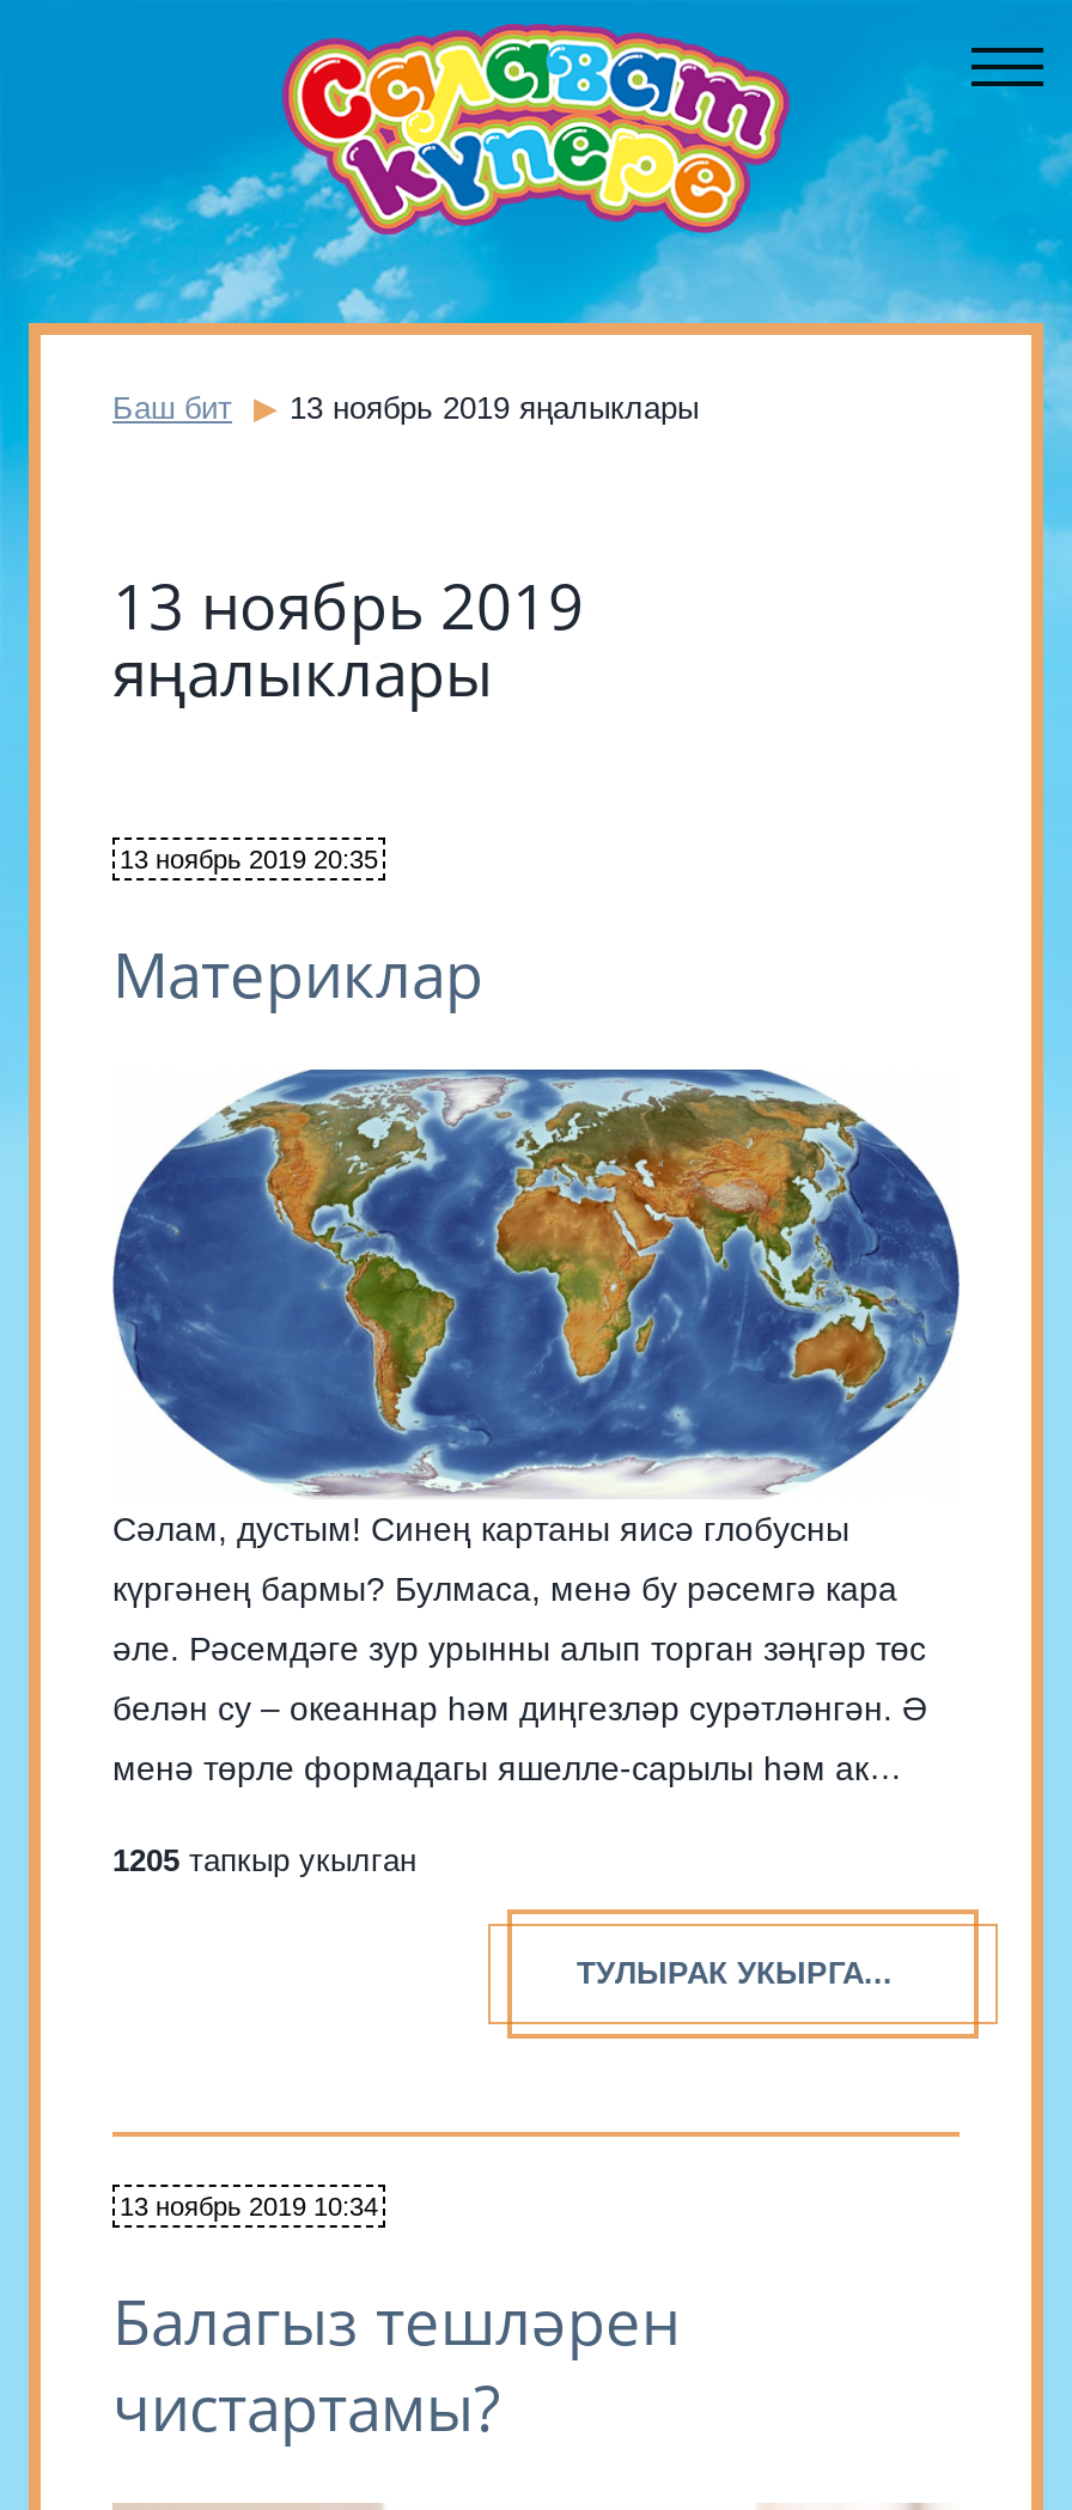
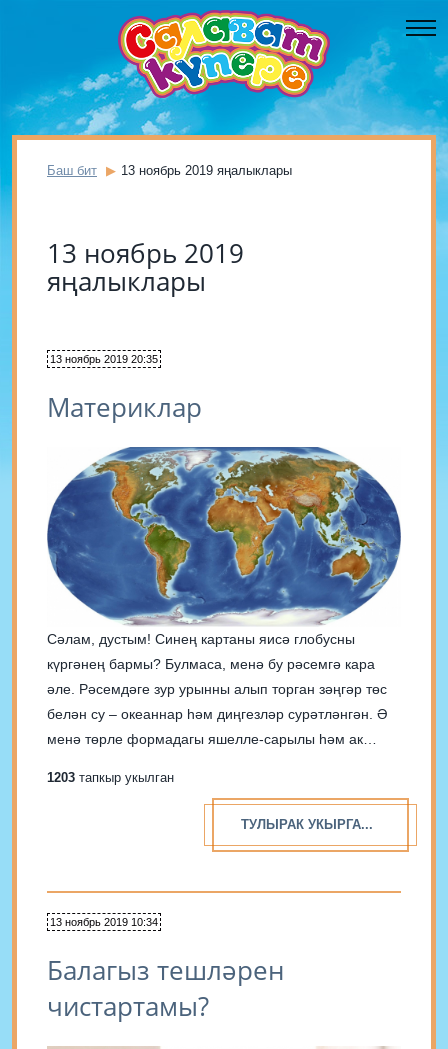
[112,1842,416,1878] 1205 тапкыр укылган -> [47,770,174,785] 1203 тапкыр укылган

